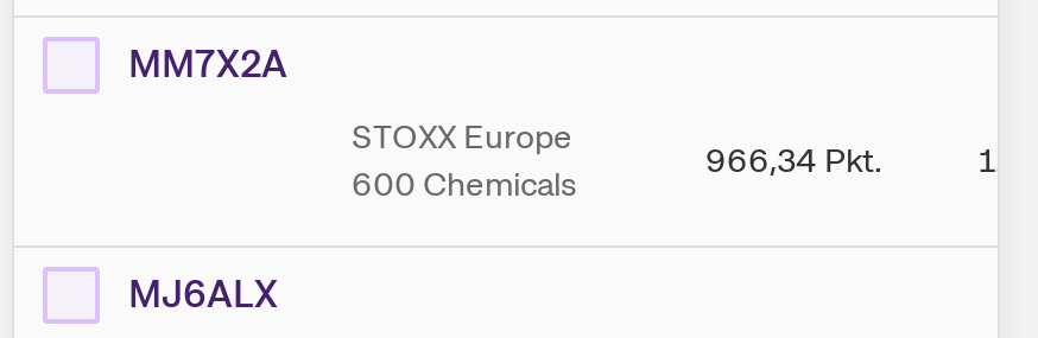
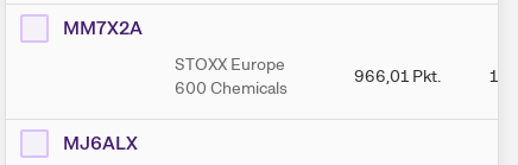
[705,139,881,182] 966,34 Pkt. -> [354,66,441,87] 966,01 Pkt.

